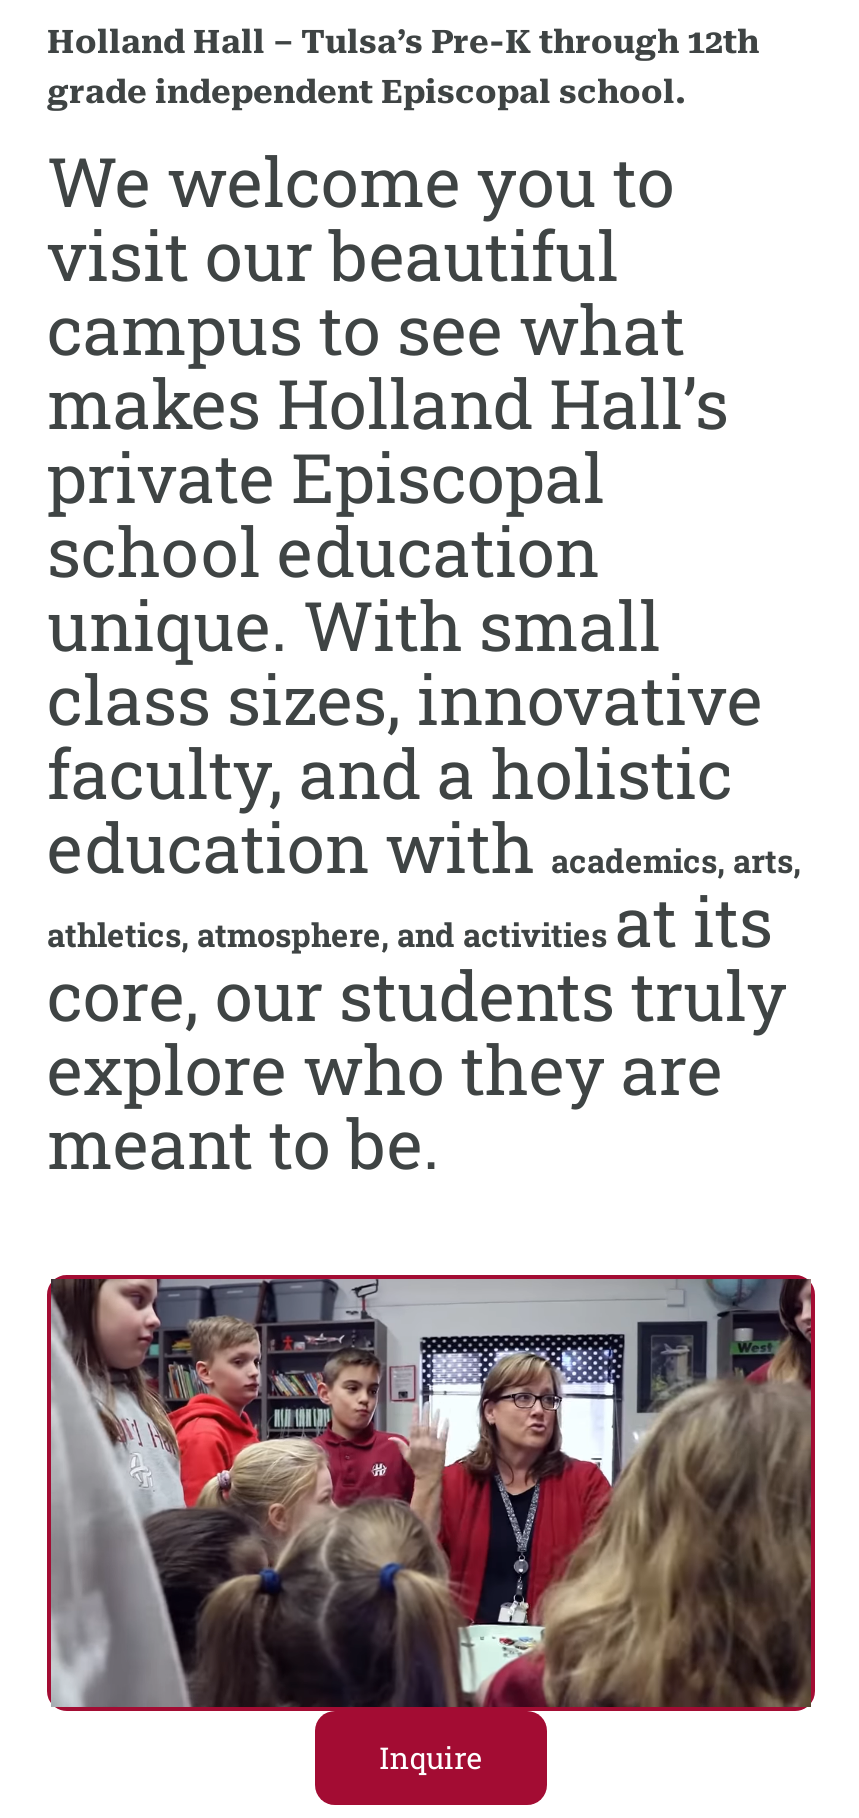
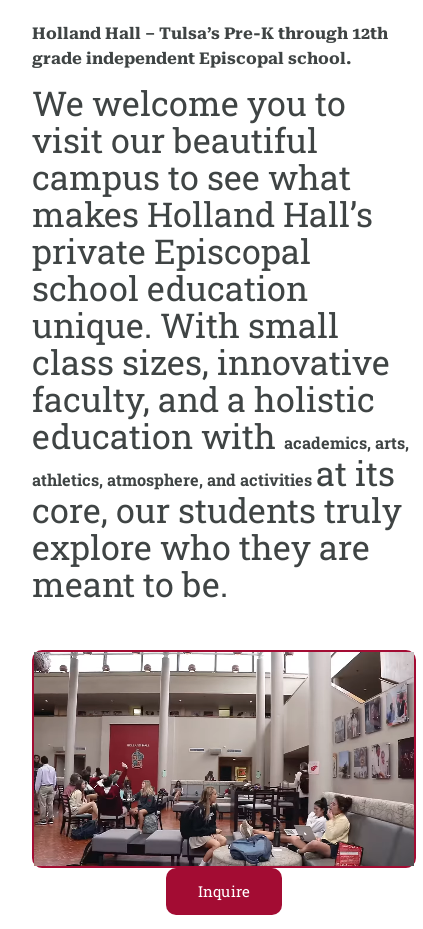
[51,1277,813,1709] [image] -> [33,651,414,867] [image]

